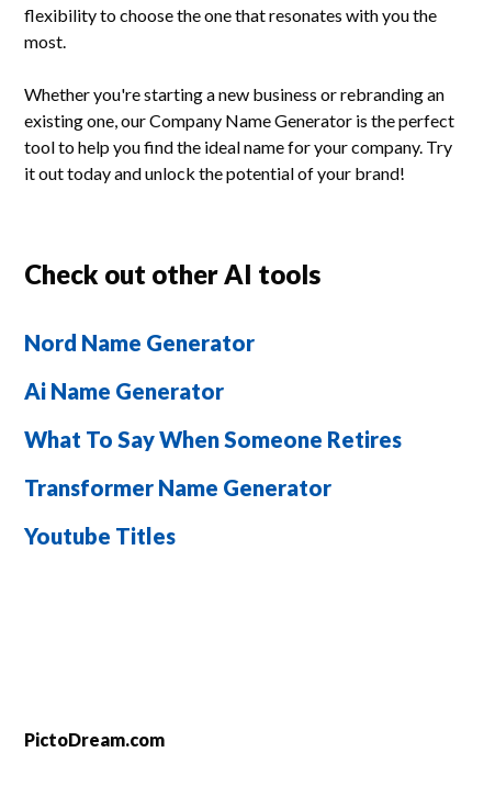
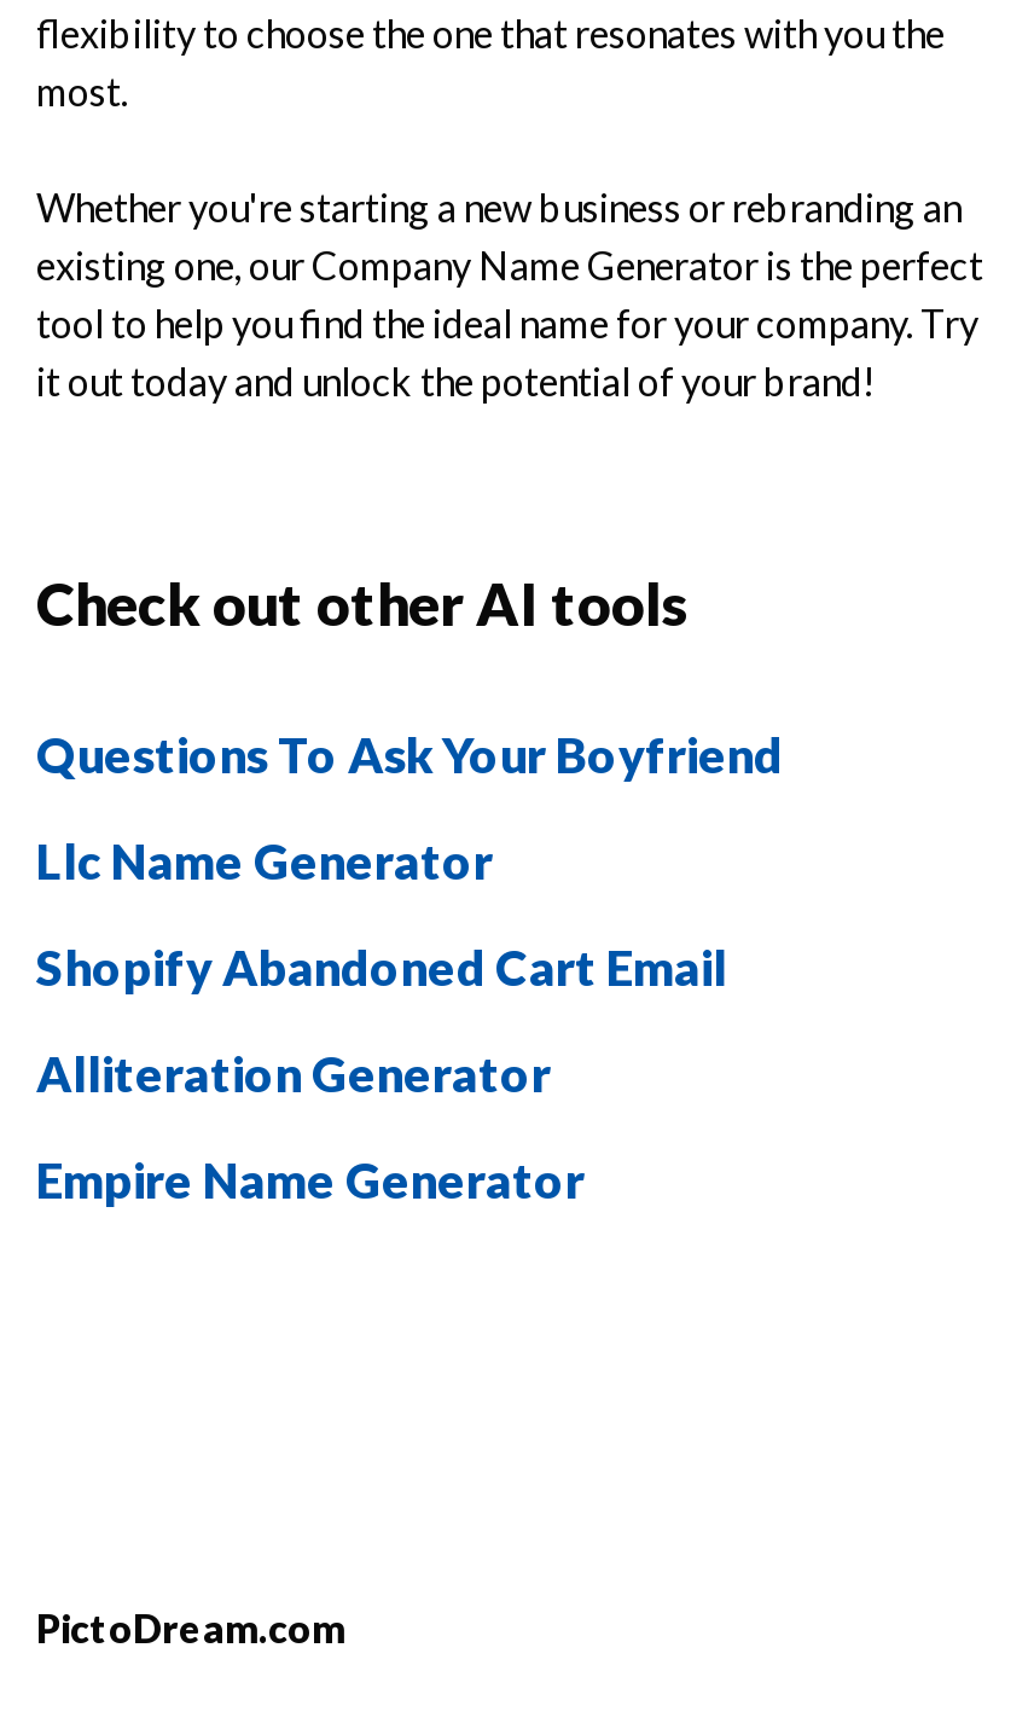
[24,329,255,356] Nord Name Generator -> [36,725,783,783] Questions To Ask Your Boyfriend
[24,378,224,404] Ai Name Generator -> [36,831,493,889] Llc Name Generator
[24,426,402,452] What To Say When Someone Retires -> [36,938,727,996] Shopify Abandoned Cart Email
[24,474,331,501] Transformer Name Generator -> [36,1044,551,1102] Alliteration Generator
[24,523,176,549] Youtube Titles -> [36,1150,585,1208] Empire Name Generator

